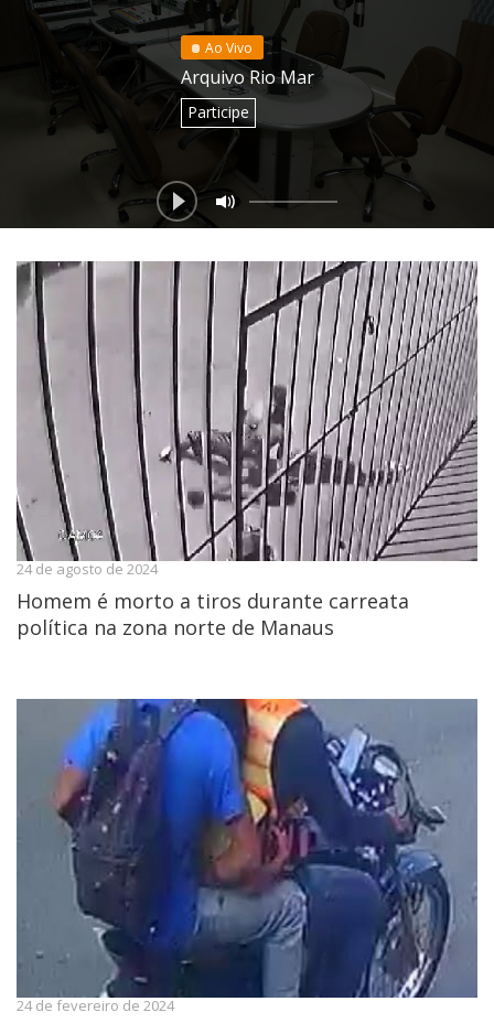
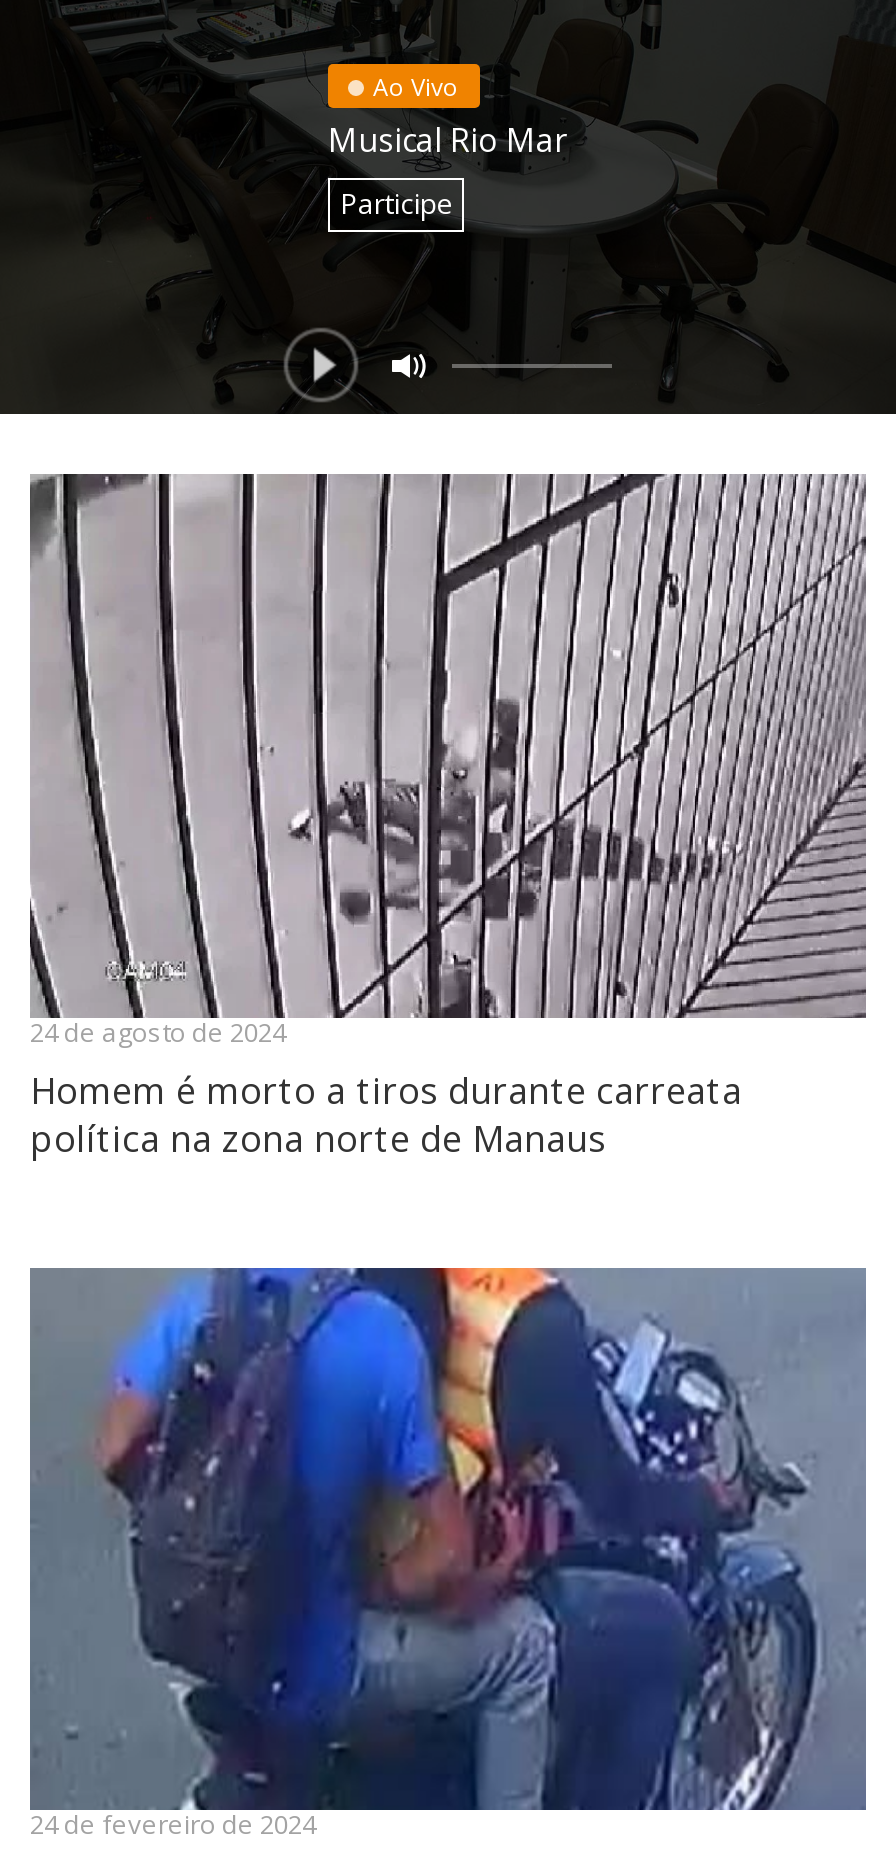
[180,64,314,89] Arquivo Rio Mar -> [328,117,568,161] Musical Rio Mar

